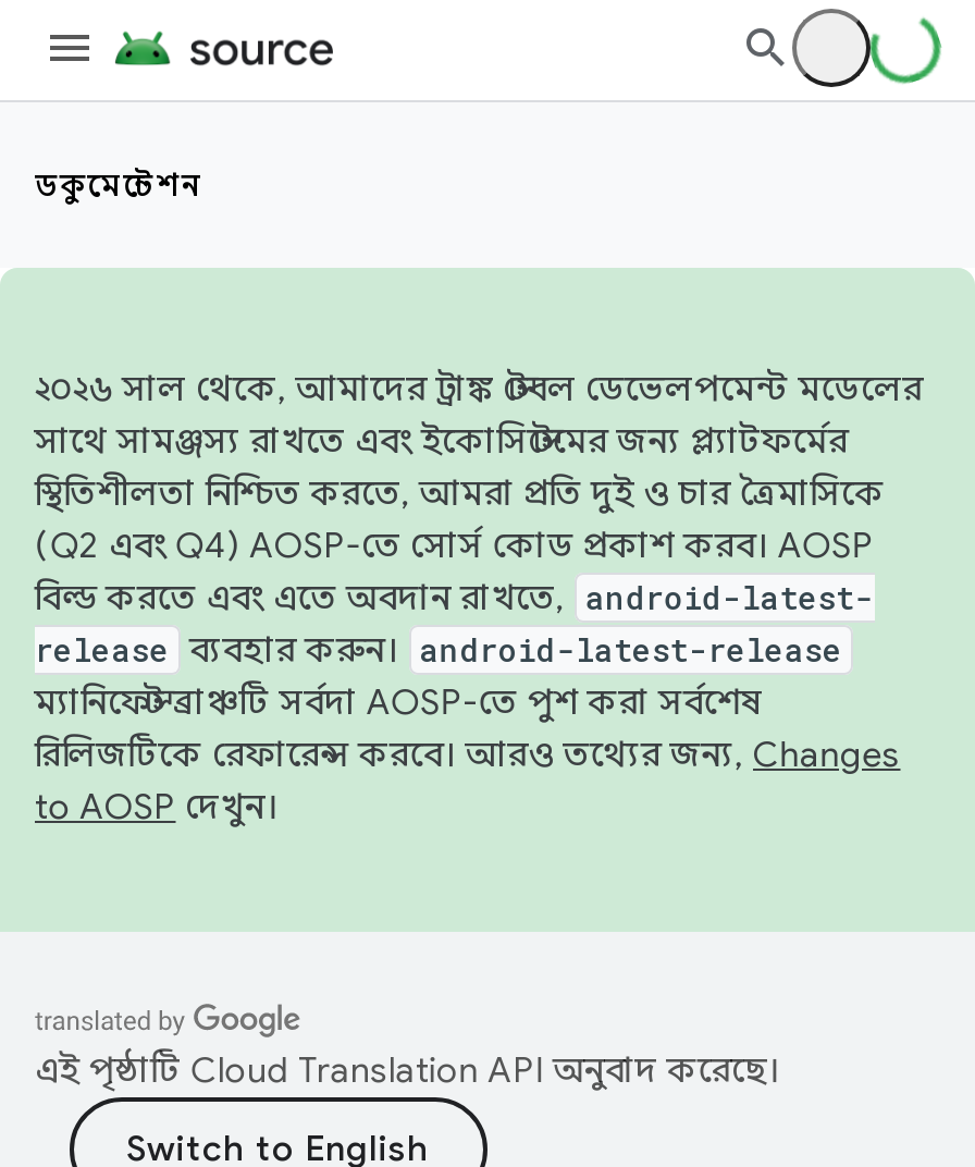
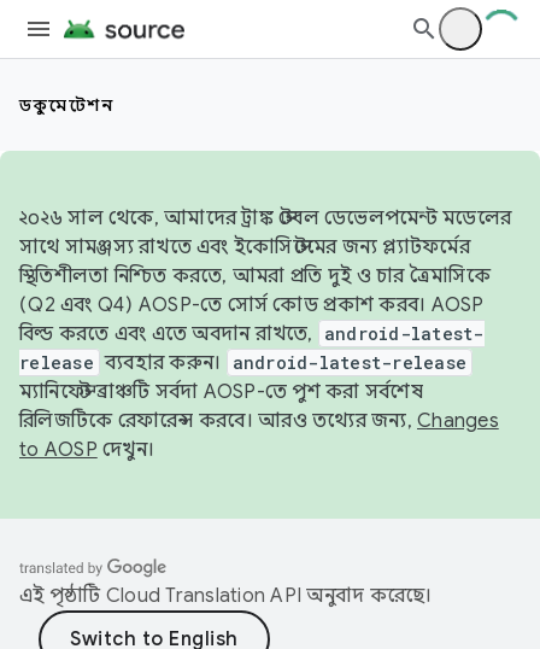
[868,13,945,87] [image] -> [481,8,522,48] [image]

